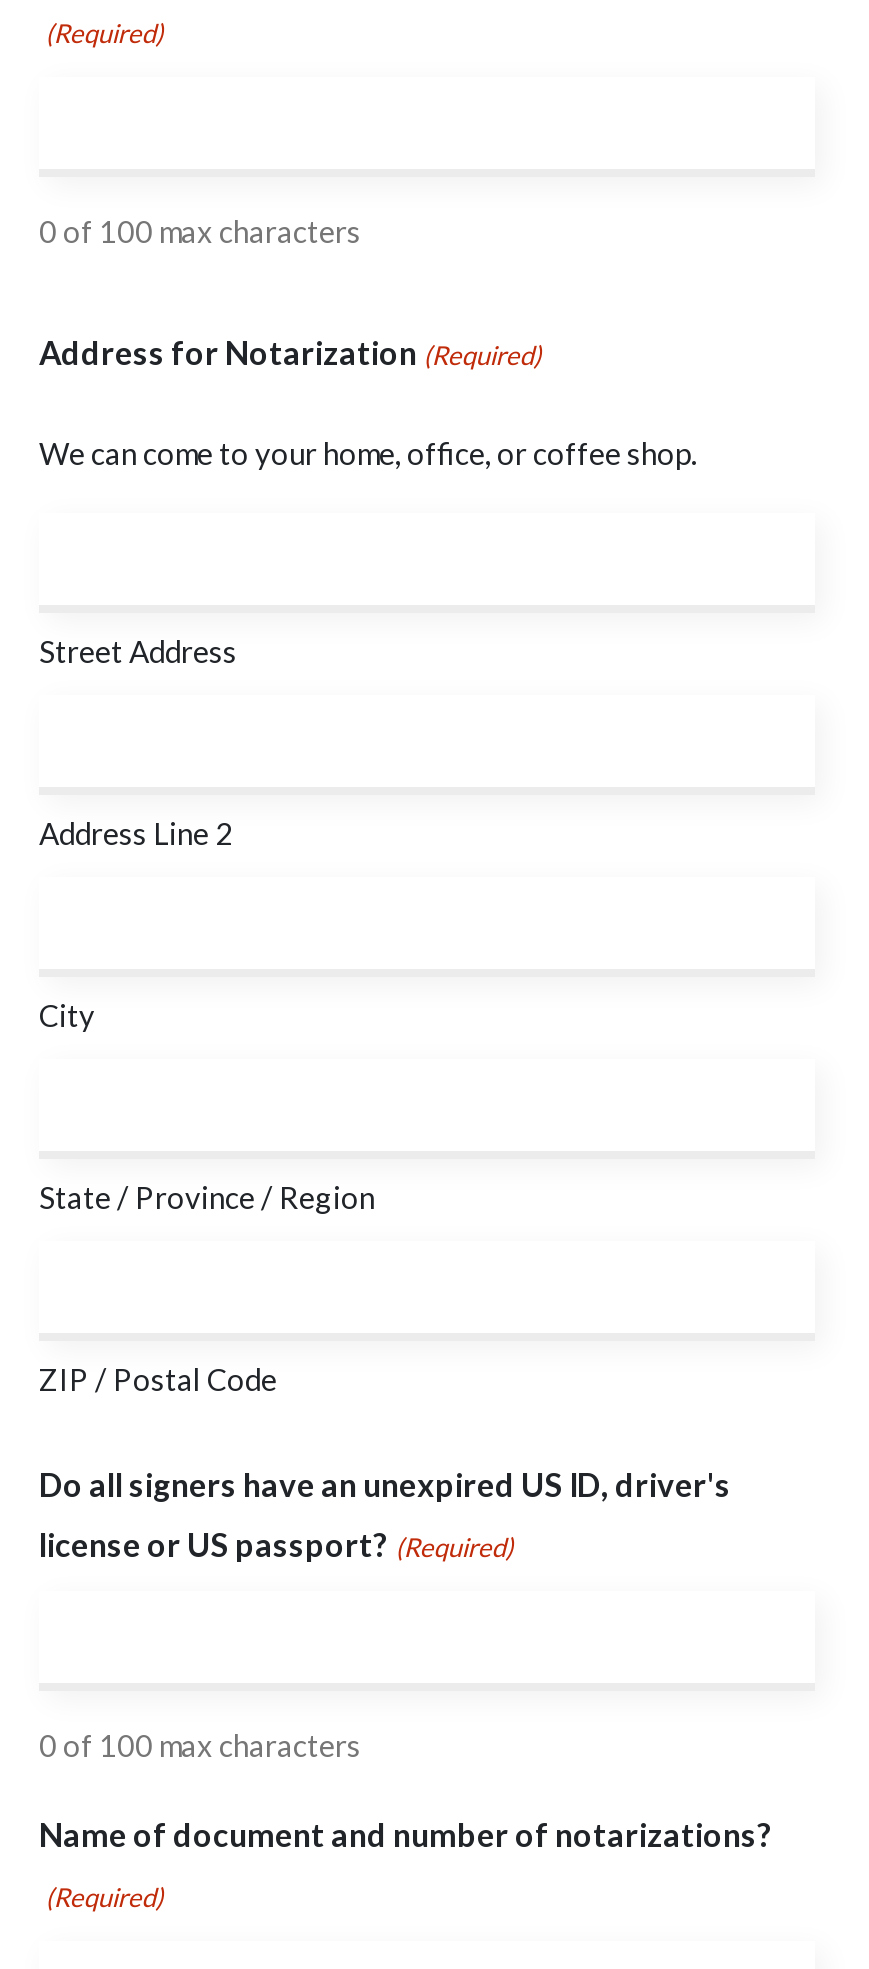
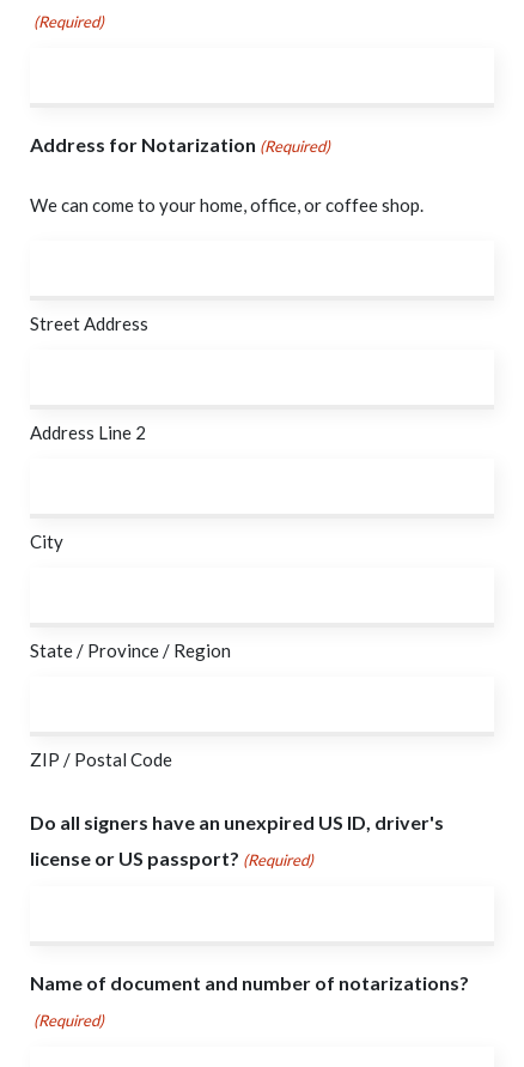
[39,213,361,249] 0 of 100 max characters -> none
[39,1727,361,1763] 0 of 100 max characters -> none

